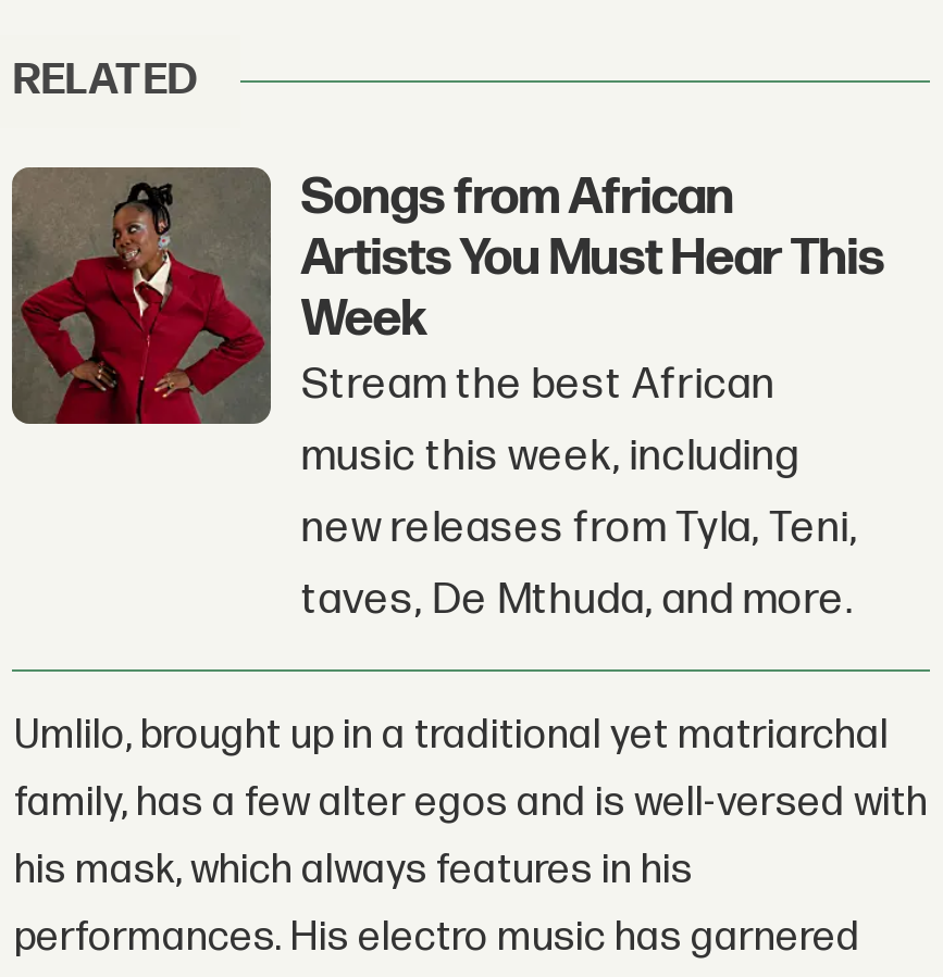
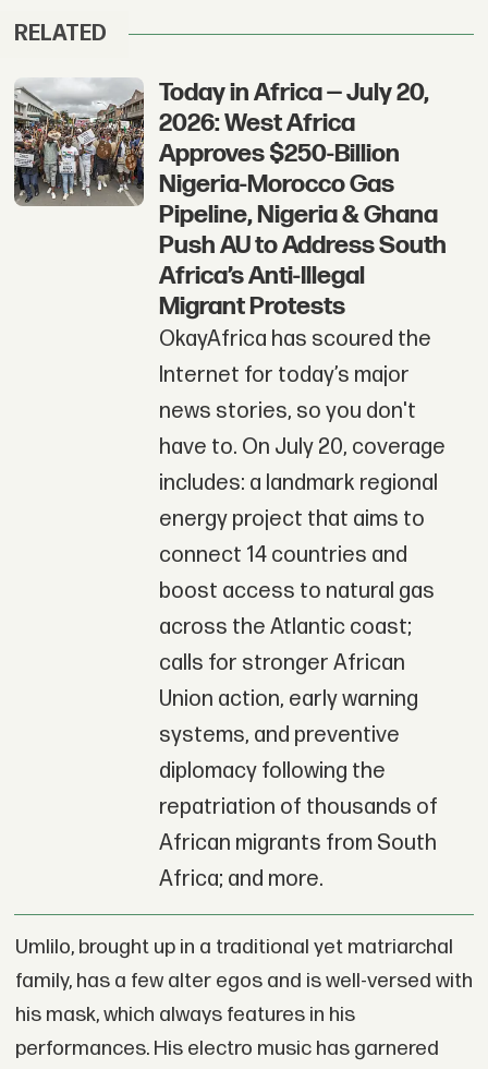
[12,165,884,625] [image] | Songs from African | Artists You Must Hear This | Week | Stream the best African | music this week, including | new releases from Tyla, Teni, | taves, De Mthuda, and more. -> [14,77,446,892] [image] | Today in Africa — July 20, | 2026: West Africa | Approves $250-Billion | Nigeria-Morocco Gas | Pipeline, Nigeria & Ghana | Push AU to Address South | Africa’s Anti-Illegal | Migrant Protests | OkayAfrica has scoured the | Internet for today’s major | news stories, so you don't | have to. On July 20, coverage | includes: a landmark regional | energy project that aims to | connect 14 countries and | boost access to natural gas | across the Atlantic coast; | calls for stronger African | Union action, early warning | systems, and preventive | diplomacy following the | repatriation of thousands of | African migrants from South | Africa; and more.

